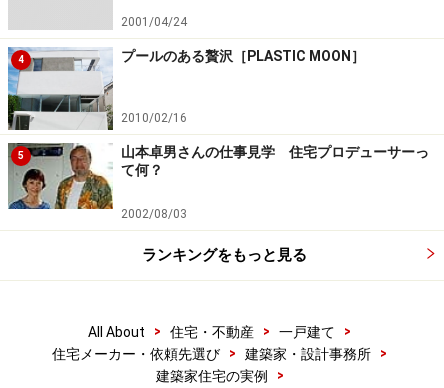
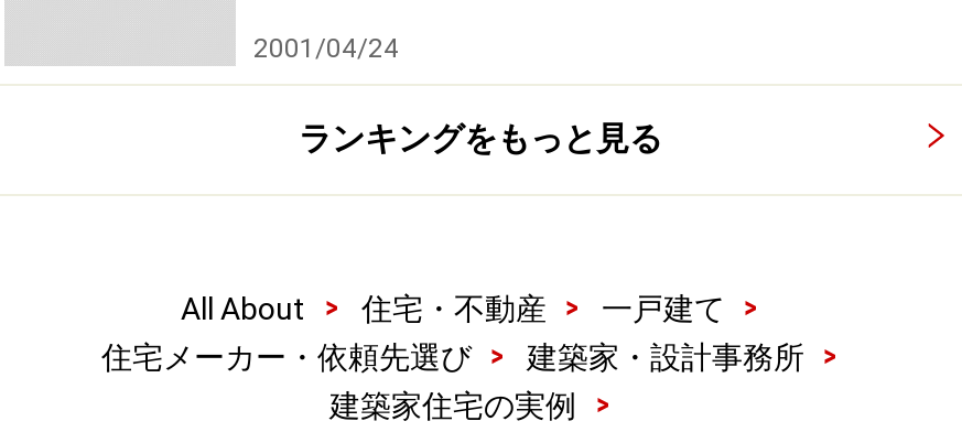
[7,48,365,131] [image] | 4 | プールのある贅沢［PLASTIC MOON］ -> none
[8,111,429,221] [image] | 2010/02/16 | 5 | 山本卓男さんの仕事見学 住宅プロデューサーっ | て何？ | 2002/08/03 -> none

